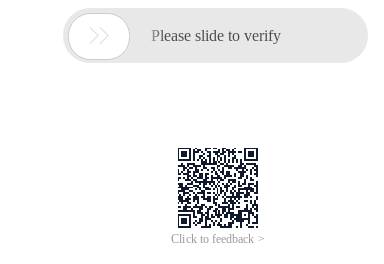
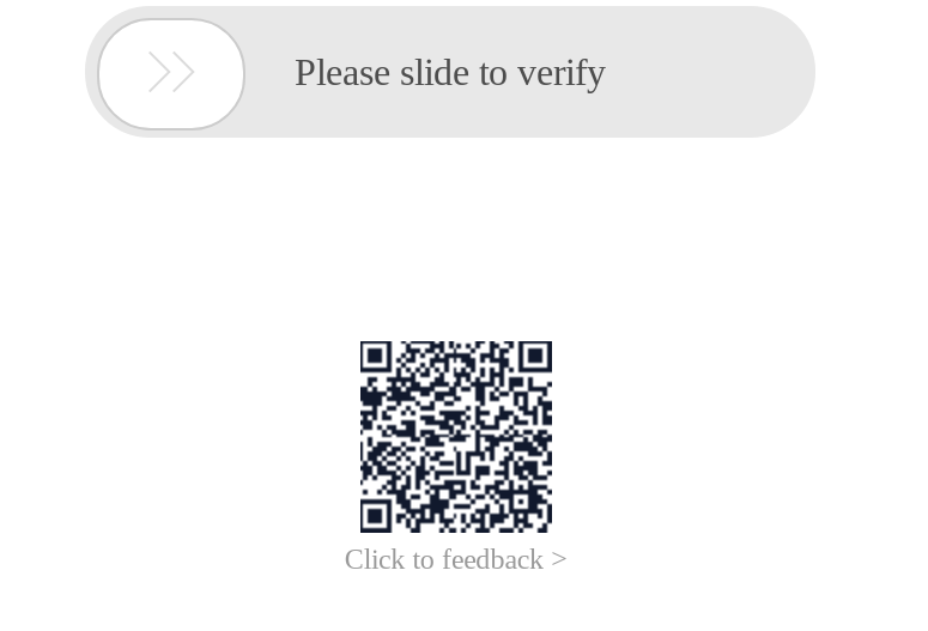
[177,148,259,229] [image] -> [360,339,554,535] [image]

